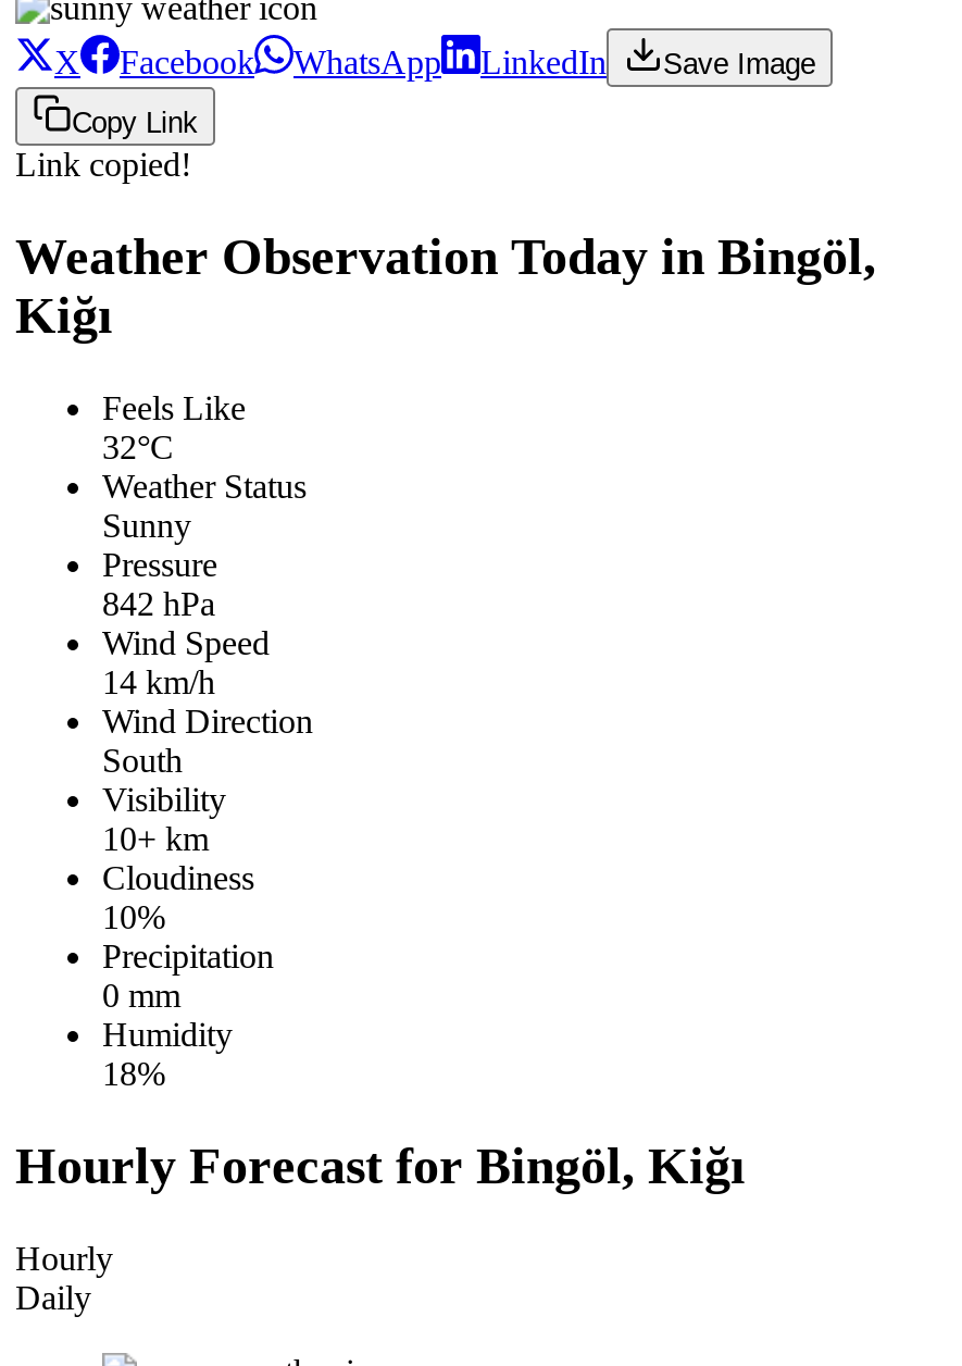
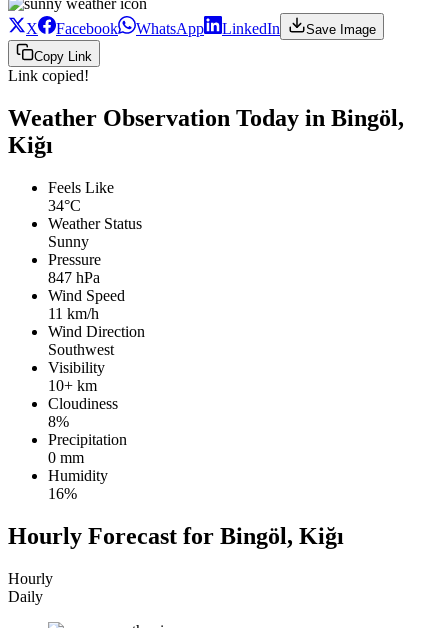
[102,428,174,465] 32°C -> [48,197,81,214] 34°C
[102,585,215,622] 842 hPa -> [48,269,100,286] 847 hPa
[102,663,215,700] 14 km/h -> [48,305,99,322] 11 km/h
[102,741,183,778] South -> [48,341,114,358] Southwest
[102,898,165,935] 10% -> [48,413,69,430] 8%
[102,1055,165,1091] 18% -> [48,485,77,502] 16%

